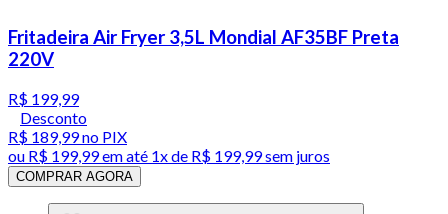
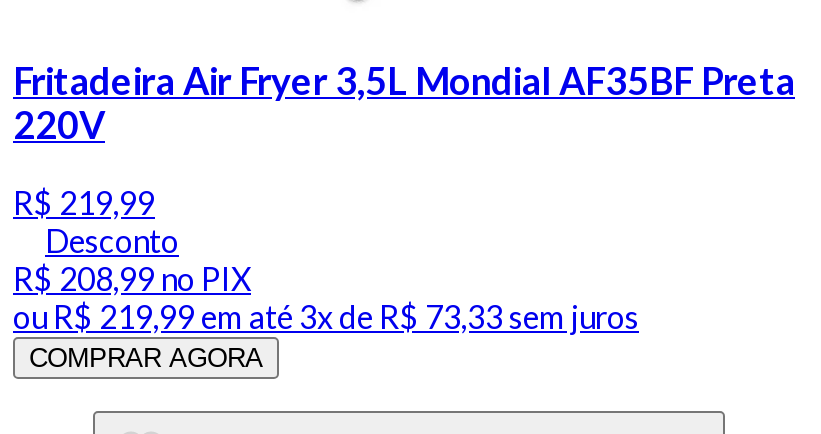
[8,89,79,108] R$ 199,99 -> [13,184,155,222] R$ 219,99
[8,127,127,146] R$ 189,99 no PIX -> [13,260,251,298] R$ 208,99 no PIX
[8,146,330,165] ou R$ 199,99 em até 1x de R$ 199,99 sem juros -> [13,298,639,336] ou R$ 219,99 em até 3x de R$ 73,33 sem juros

